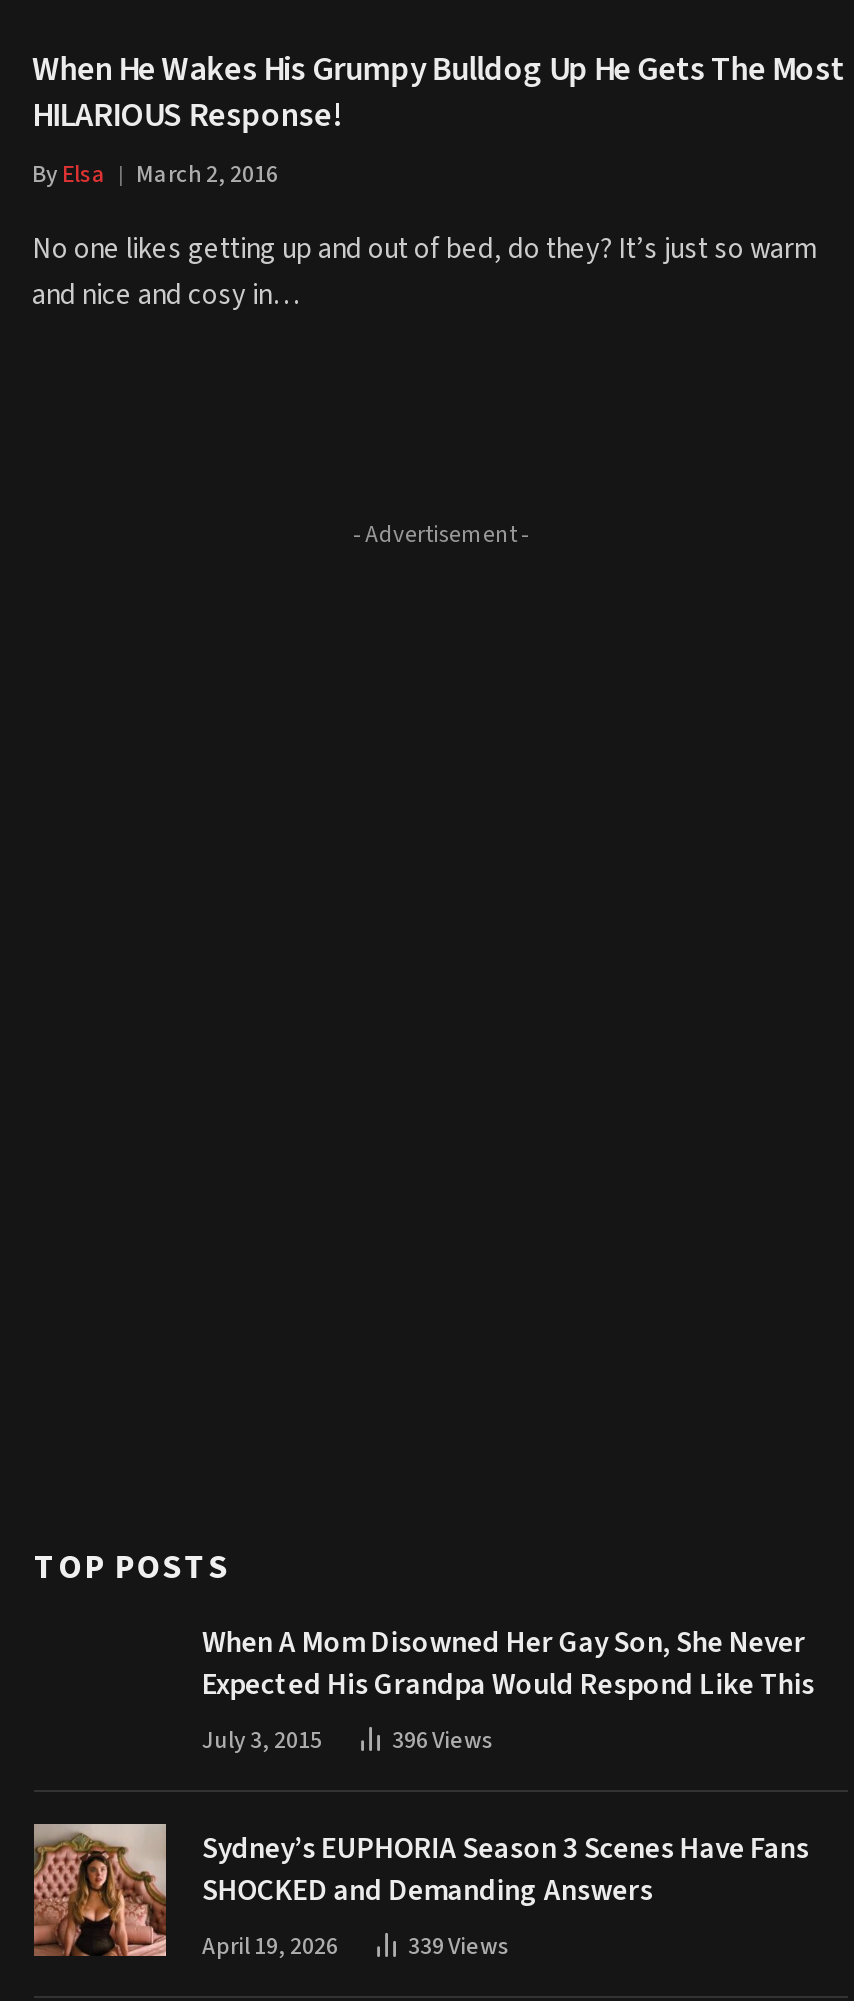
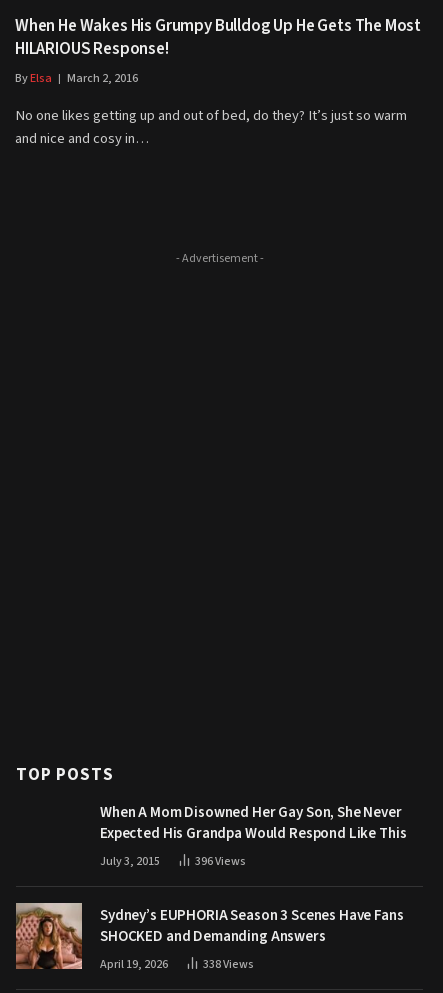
[408,1930,510,1964] 339Views -> [203,956,254,973] 338Views

